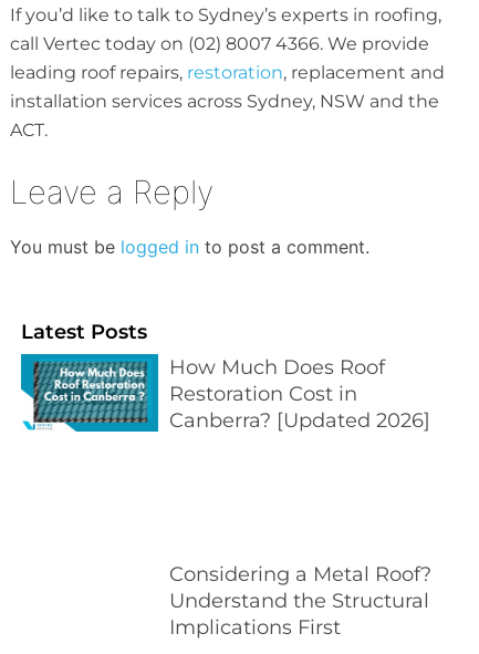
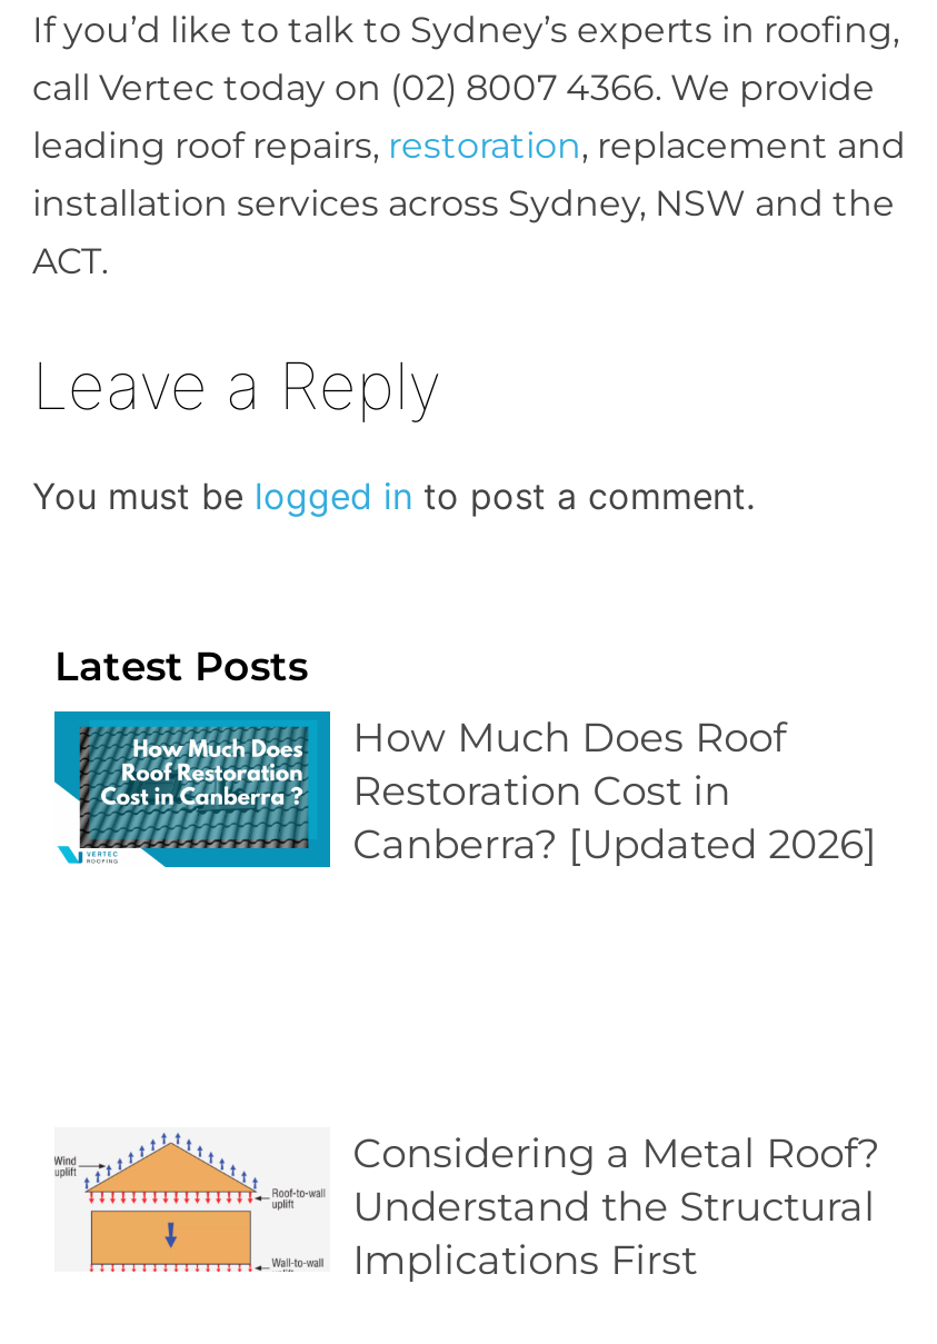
none -> [52,1132,328,1274] [image]

